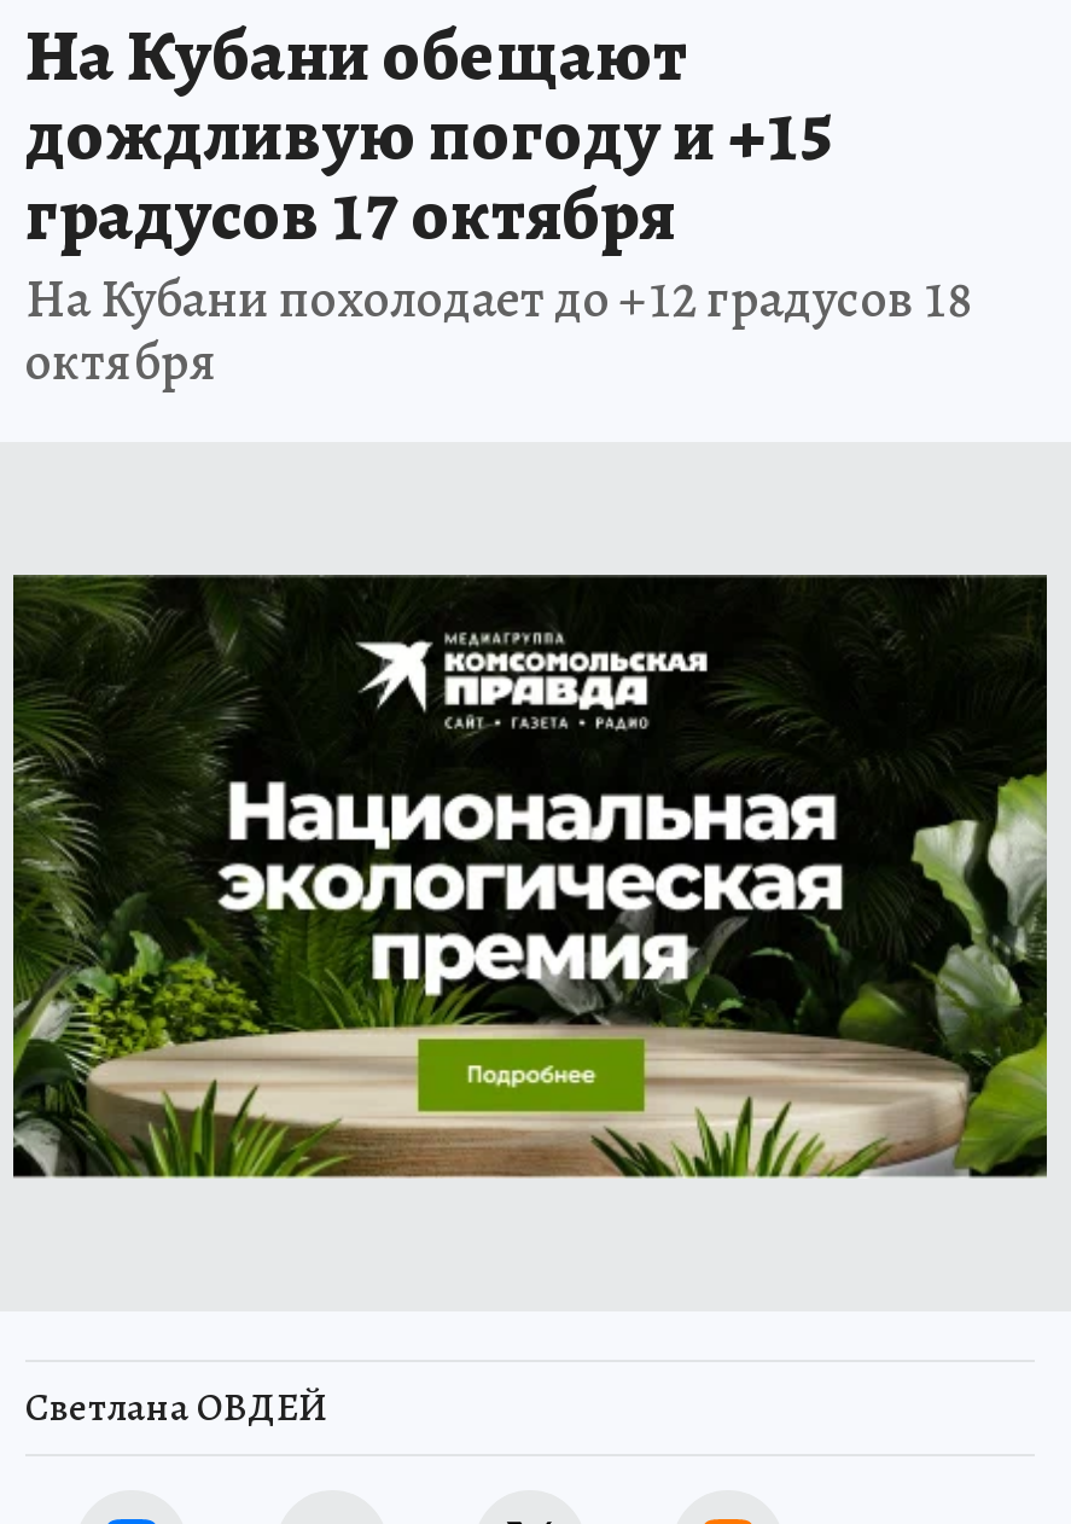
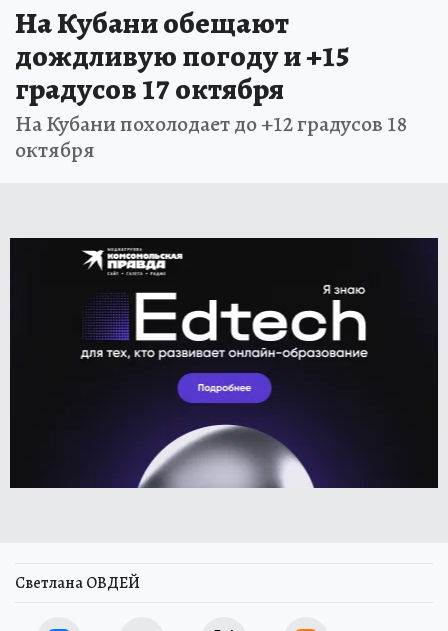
[11,575,1049,1181] [image] -> [9,238,439,489] [image]

